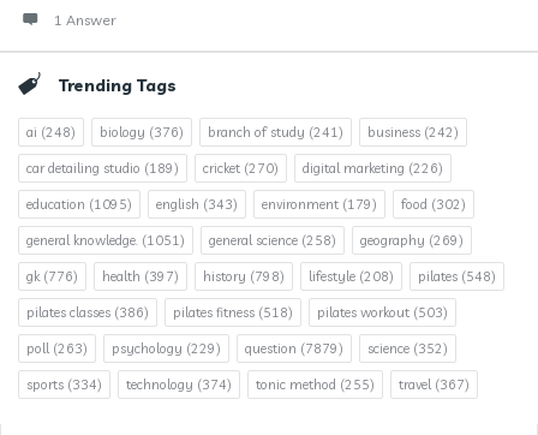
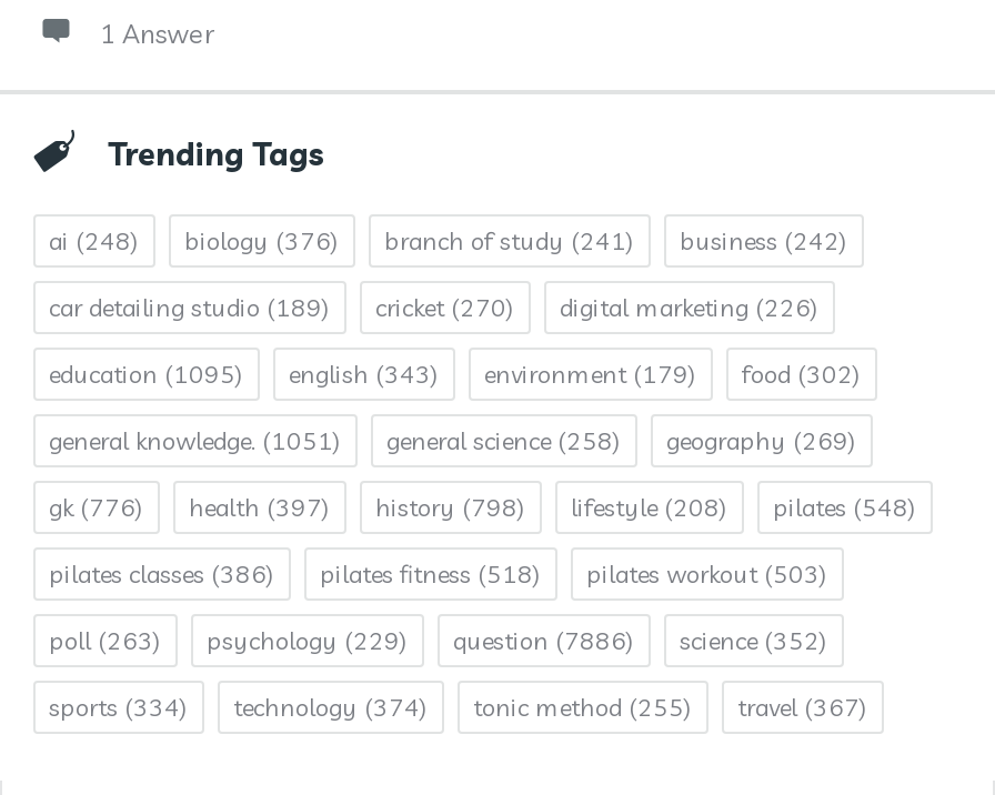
[26,340,448,357] poll (263) psychology (229) question (7879) science (352) -> [49,625,828,656] poll (263) psychology (229) question (7886) science (352)

